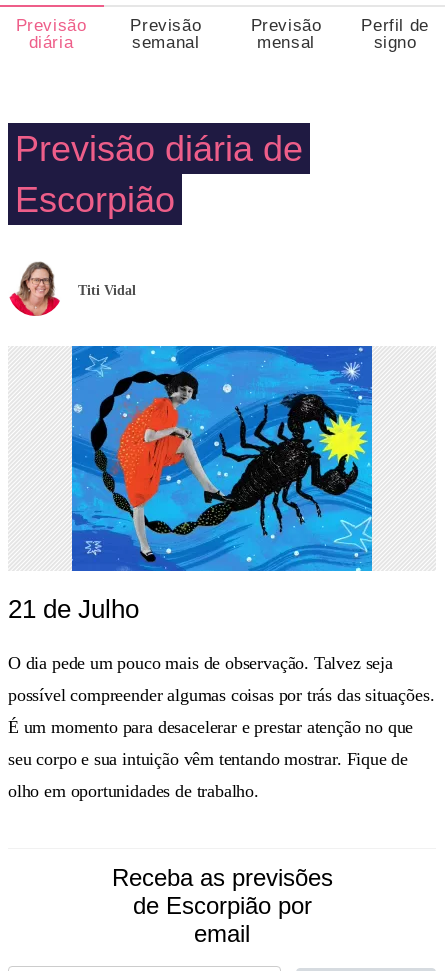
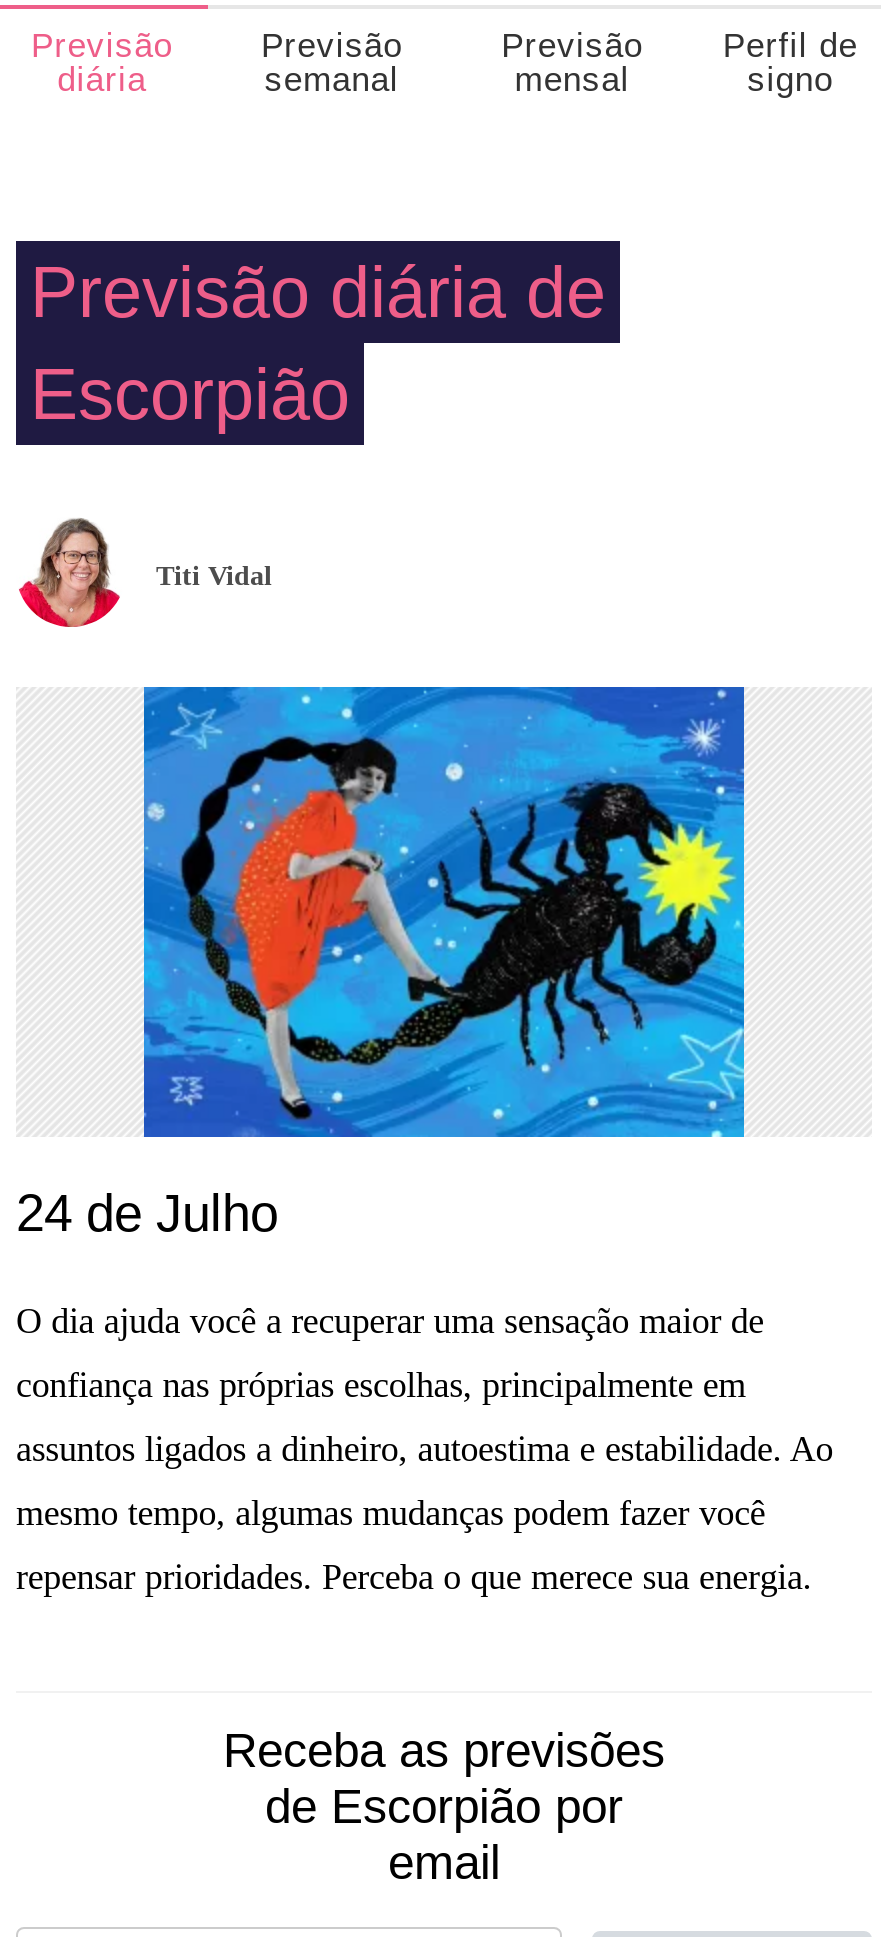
[8,594,139,624] 21 de Julho -> [16,1183,278,1243] 24 de Julho
[8,653,393,673] O dia pede um pouco mais de observação. Talvez seja -> [16,1301,764,1341] O dia ajuda você a recuperar uma sensação maior de
[8,685,434,705] possível compreender algumas coisas por trás das situações. -> [16,1365,746,1405] confiança nas próprias escolhas, principalmente em
[8,717,413,737] É um momento para desacelerar e prestar atenção no que -> [16,1429,833,1469] assuntos ligados a dinheiro, autoestima e estabilidade. Ao
[8,749,408,769] seu corpo e sua intuição vêm tentando mostrar. Fique de -> [16,1493,765,1533] mesmo tempo, algumas mudanças podem fazer você
[8,781,259,801] olho em oportunidades de trabalho. -> [16,1557,812,1597] repensar prioridades. Perceba o que merece sua energia.

